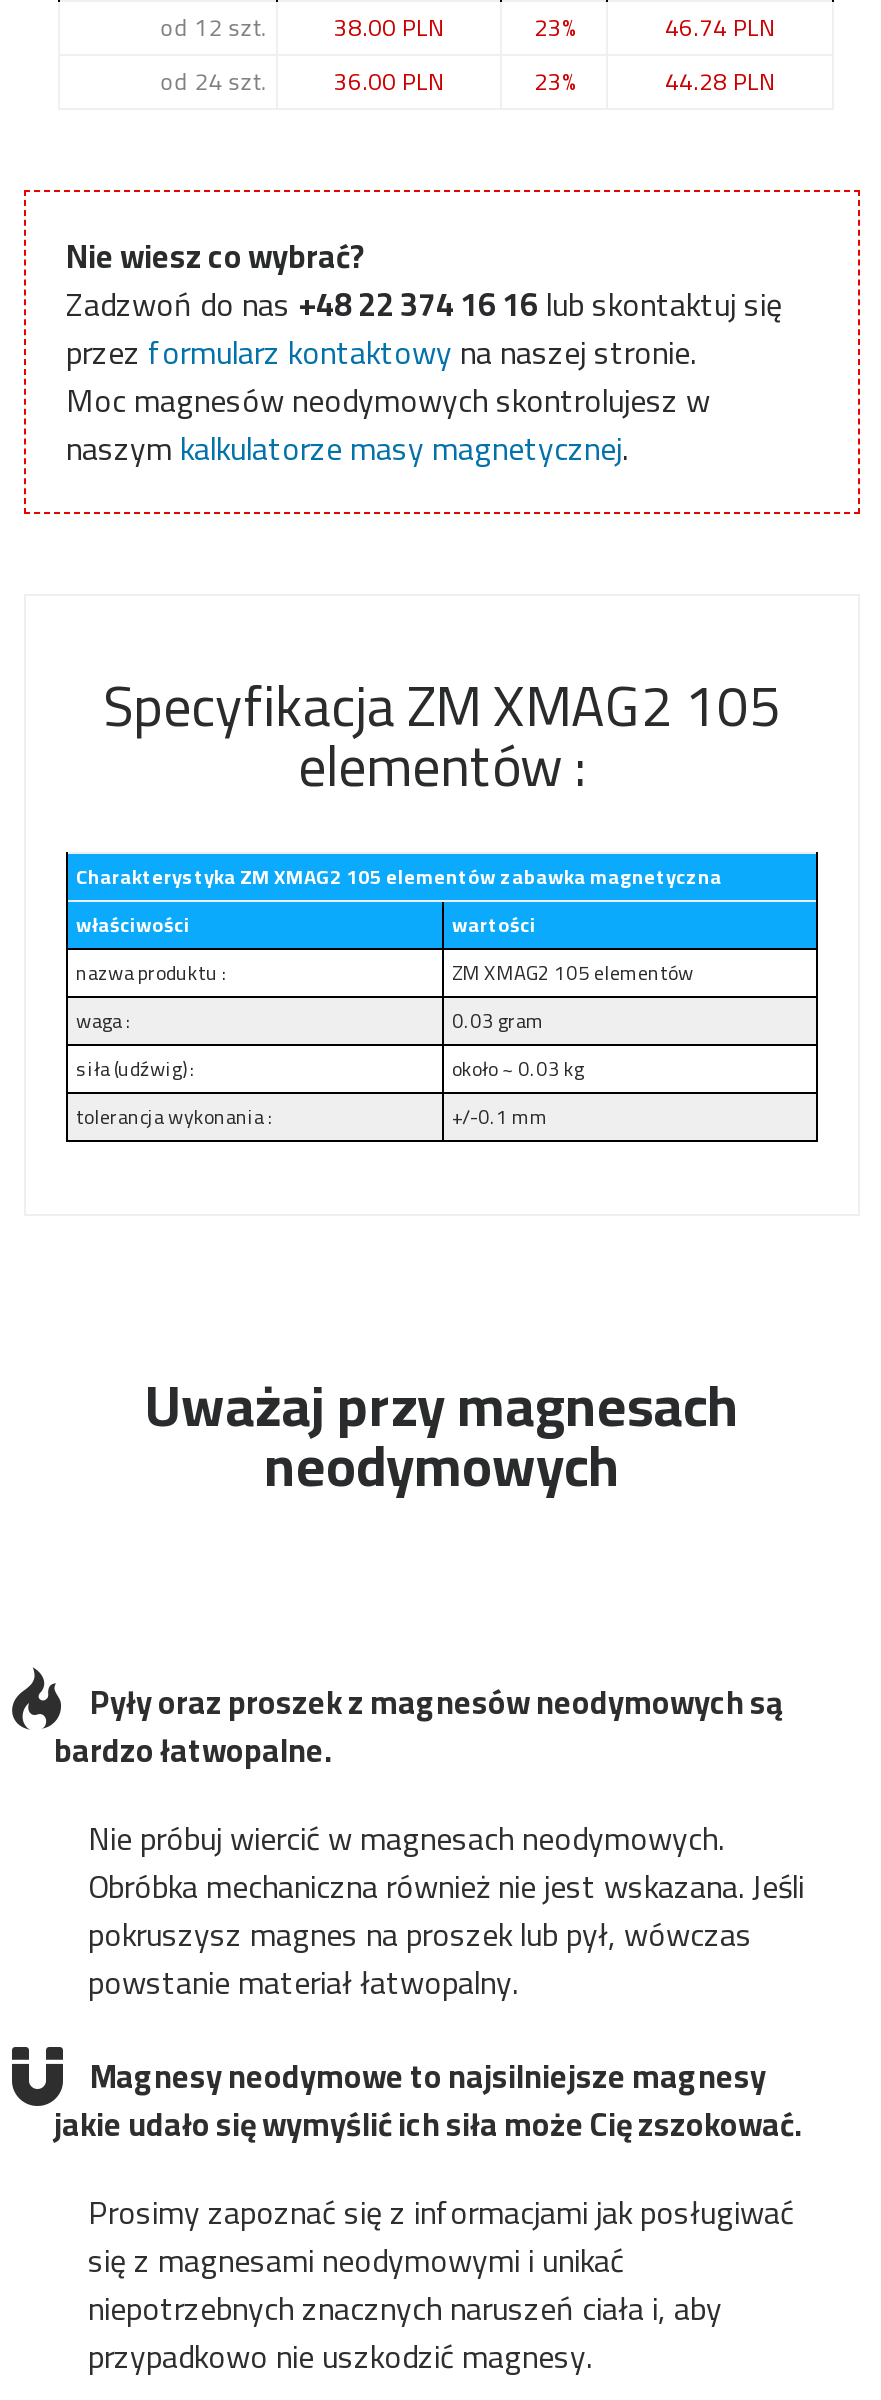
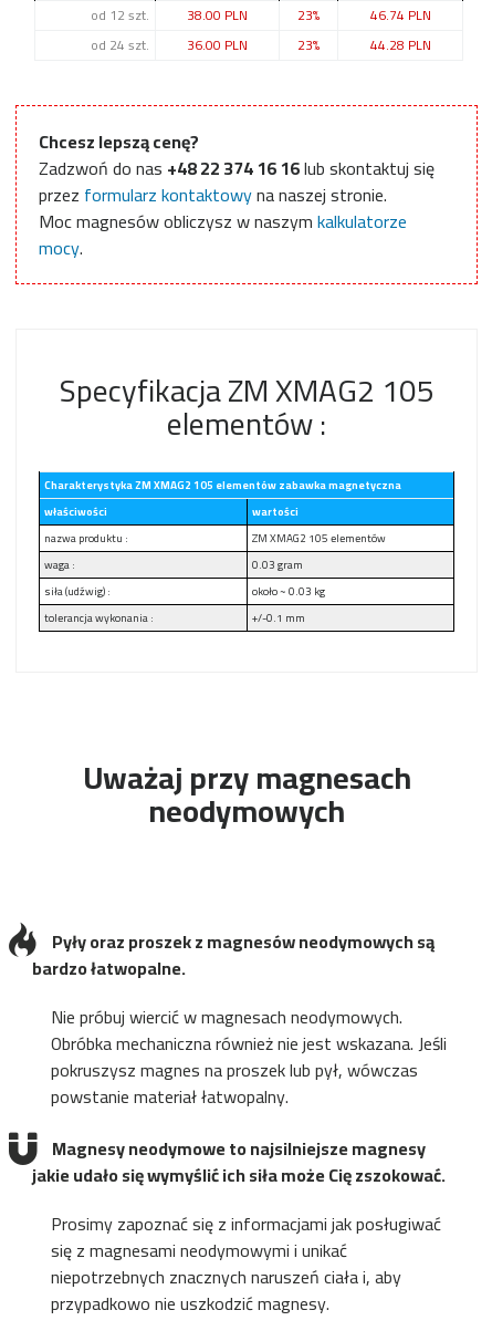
[66,226,366,286] Nie wiesz co wybrać? -> [39,125,199,158] Chcesz lepszą cenę?
[66,370,710,478] Moc magnesów neodymowych skontrolujesz w | naszymkalkulatorze masy magnetycznej. -> [39,205,407,264] Moc magnesów obliczysz w naszym kalkulatorze | mocy.

